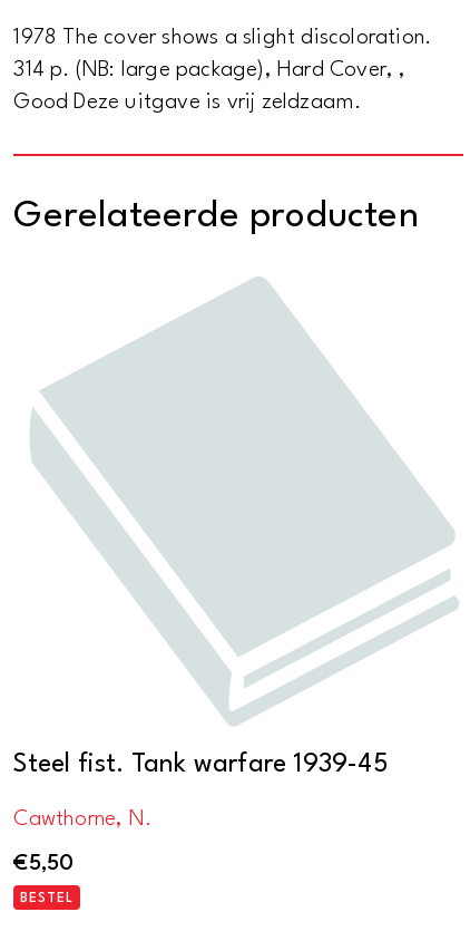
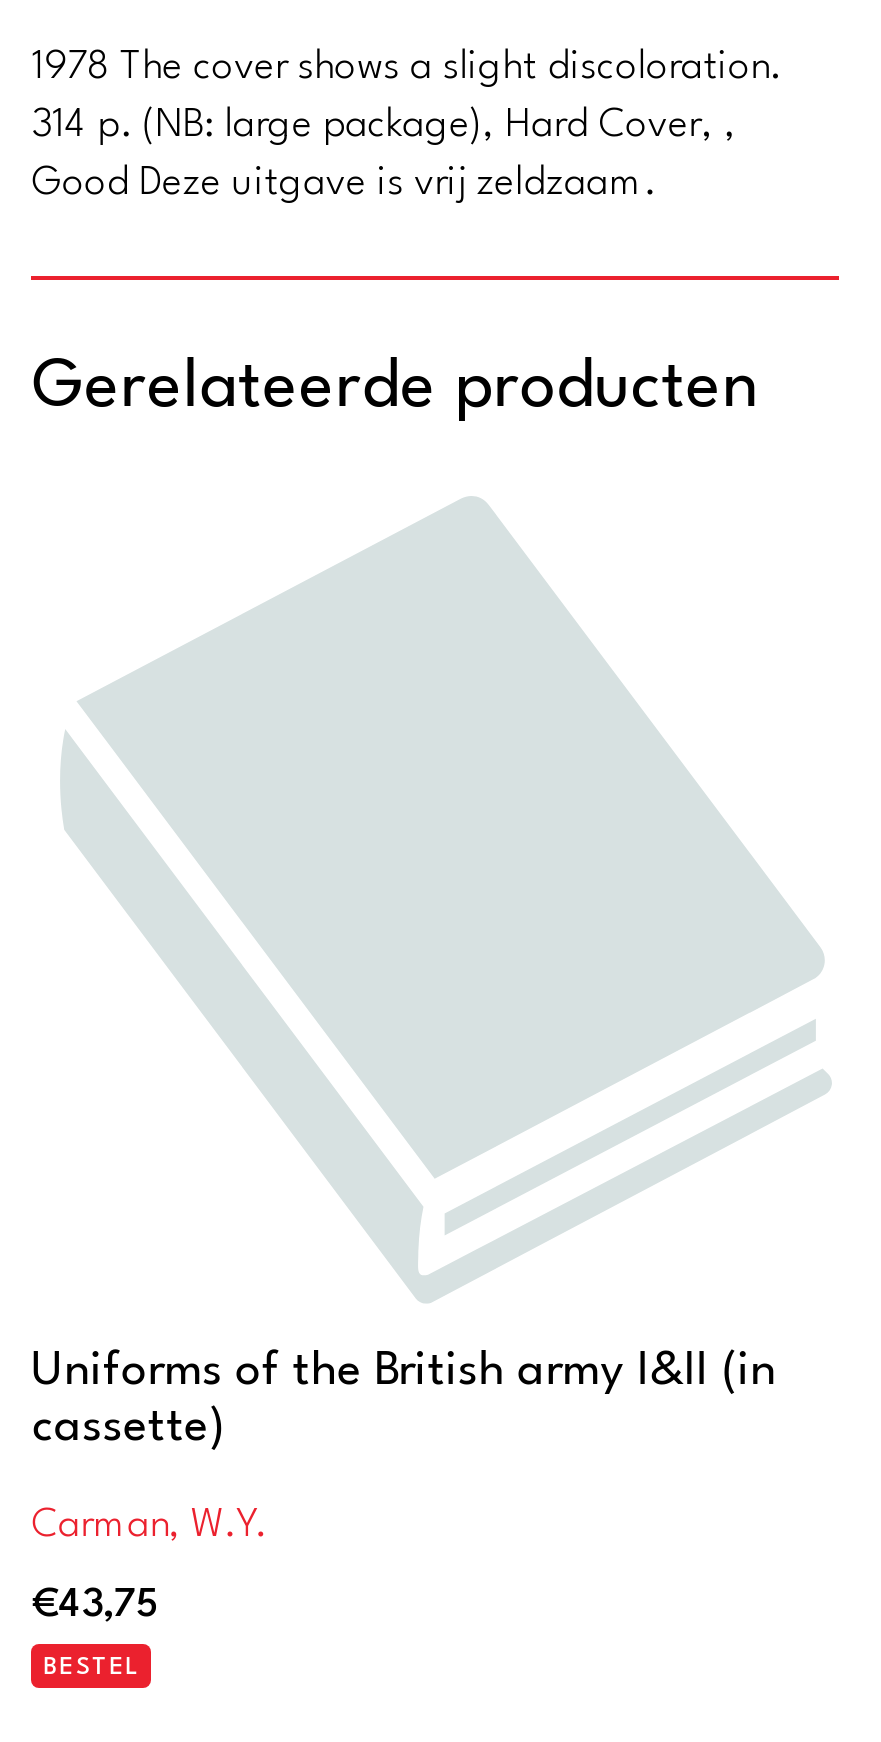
[14,752,387,779] Steel fist. Tank warfare 1939-45 -> [32,1349,777,1453] Uniforms of the British army I&II (in | cassette)
[14,808,151,831] Cawthorne, N. -> [32,1506,267,1546] Carman, W.Y.
[14,852,74,875] €5,50 -> [32,1585,158,1625] €43,75

